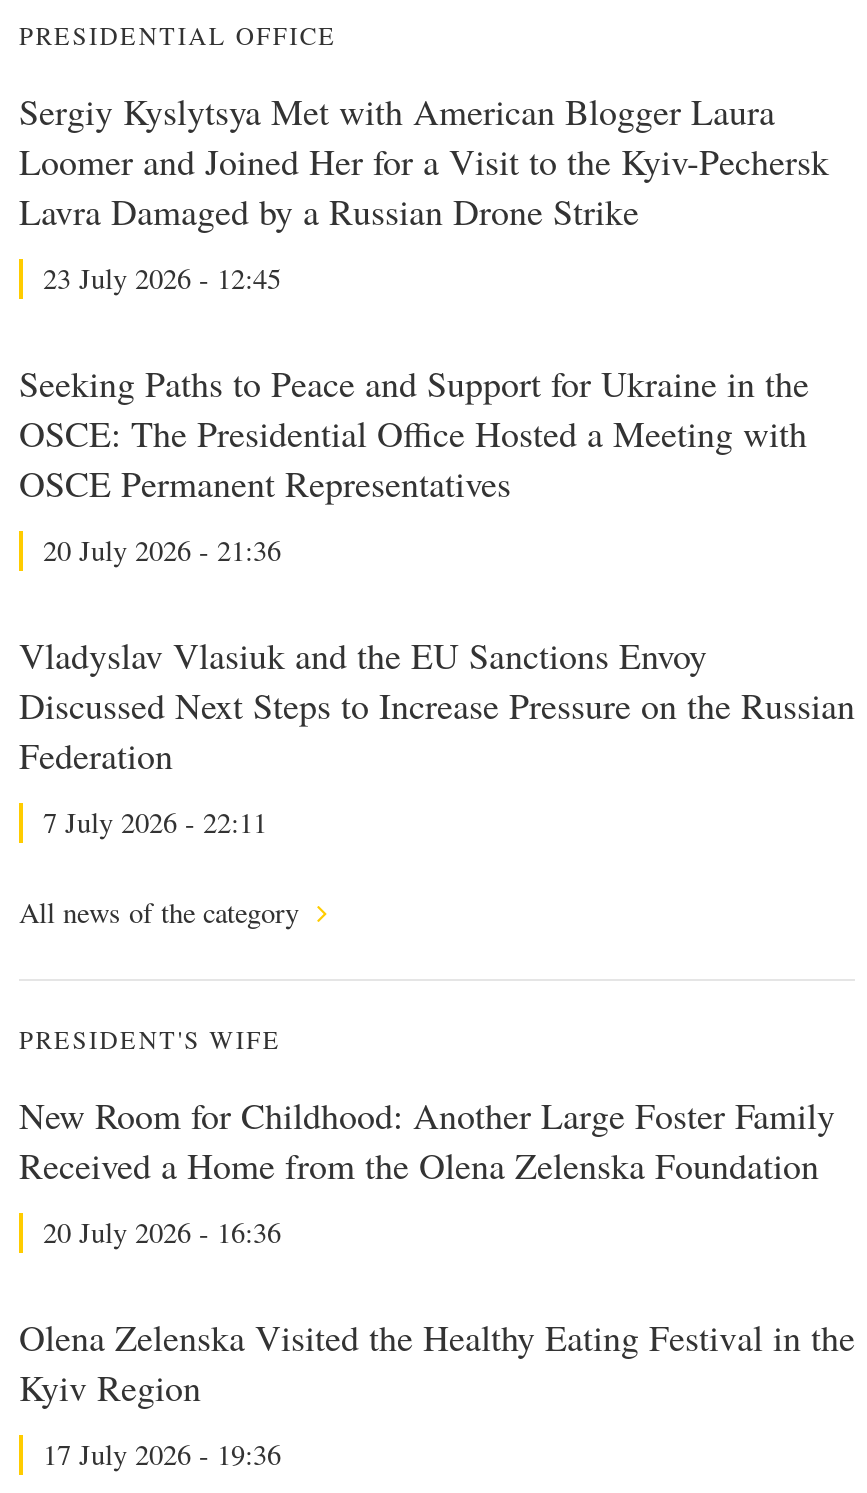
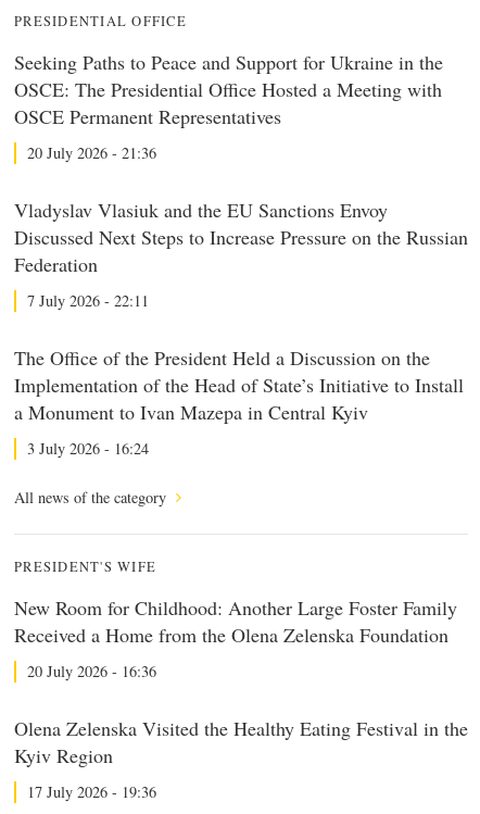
[19,87,829,297] Sergiy Kyslytsya Met with American Blogger Laura | Loomer and Joined Her for a Visit to the Kyiv-Pechersk | Lavra Damaged by a Russian Drone Strike | 23 July 2026 - 12:45 -> none
moved [19,359,855,841] -> [14,49,468,311]: Seeking Paths to Peace and Support for Ukraine in the | OSCE: The Presidential Office Hosted a Meeting with | OSCE Permanent Representatives | 20 July 2026 - 21:36 | Vladyslav Vlasiuk and the EU Sanctions Envoy | Discussed Next Steps to Increase Pressure on the Russian | Federation | 7 July 2026 - 22:11
none -> [14,344,464,459] The Office of the President Held a Discussion on the | Implementation of the Head of State’s Initiative to Install | a Monument to Ivan Mazepa in Central Kyiv | 3 July 2026 - 16:24

